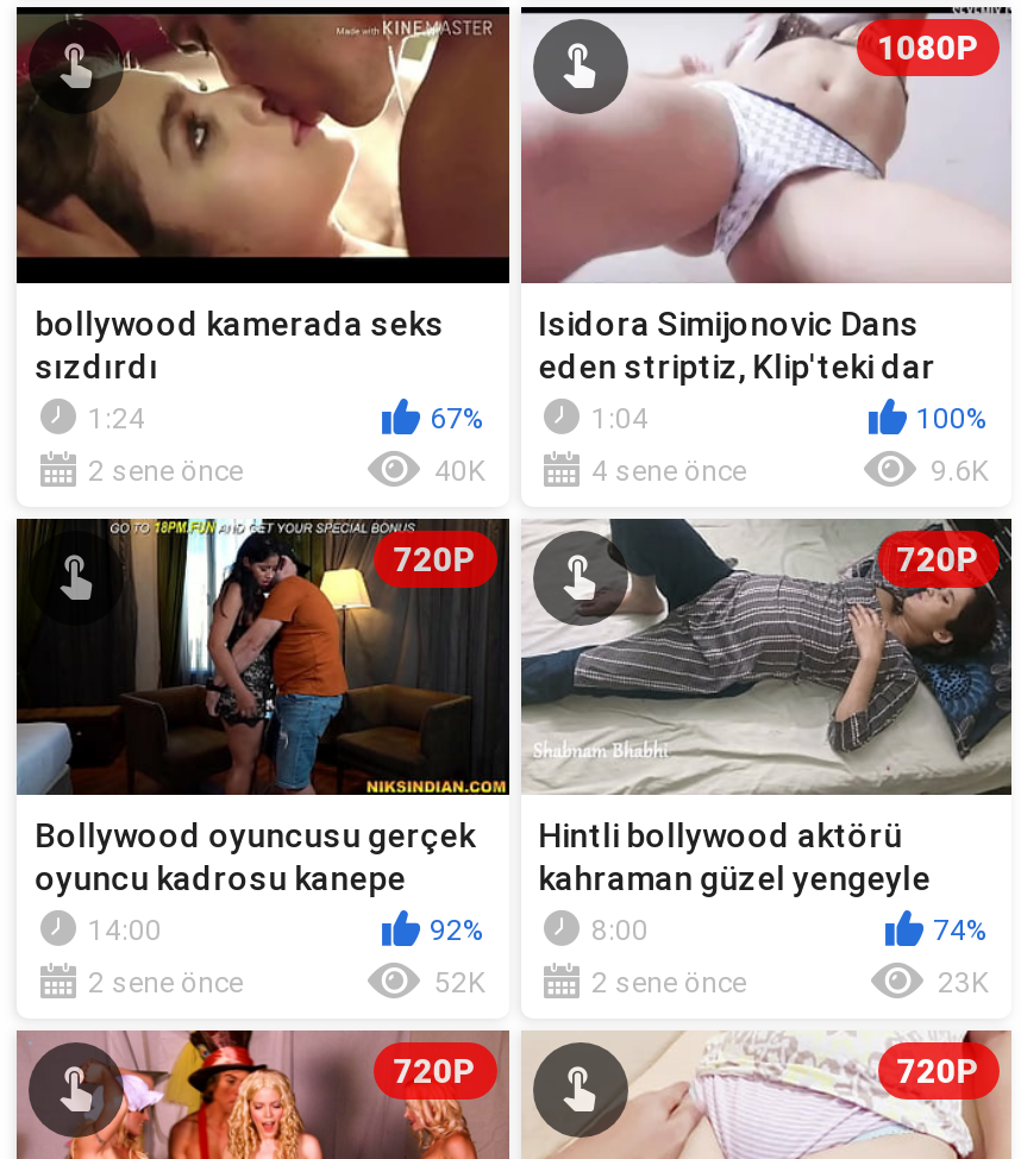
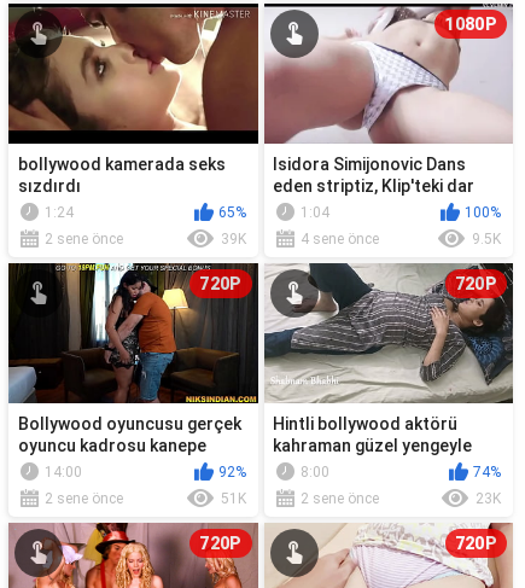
[430,402,484,436] 67% -> [218,204,246,221] 65%
[434,455,484,488] 40K -> [220,231,246,248] 39K
[931,455,988,488] 9.6K -> [472,231,501,248] 9.5K
[434,967,484,1000] 52K -> [220,490,246,507] 51K

